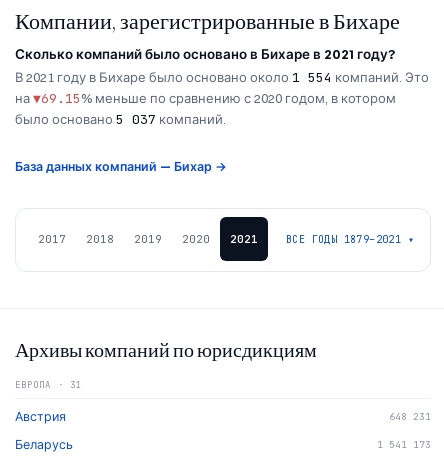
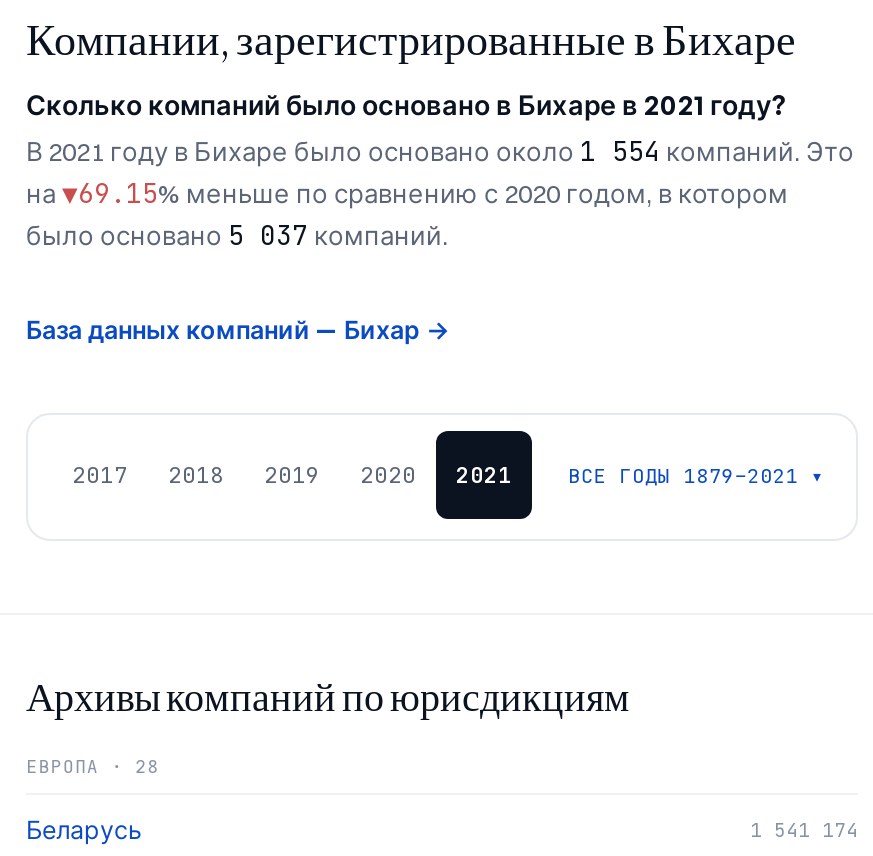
[15,379,431,424] ЕВРОПА · 31 | Австрия | 648 231 -> [26,755,160,779] ЕВРОПА · 28
[377,438,431,451] 1 541 173 -> [750,817,858,843] 1 541 174

